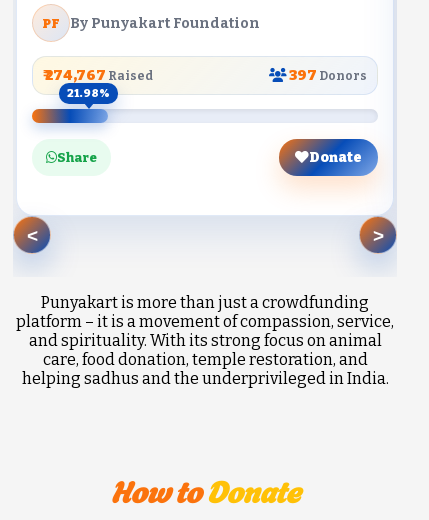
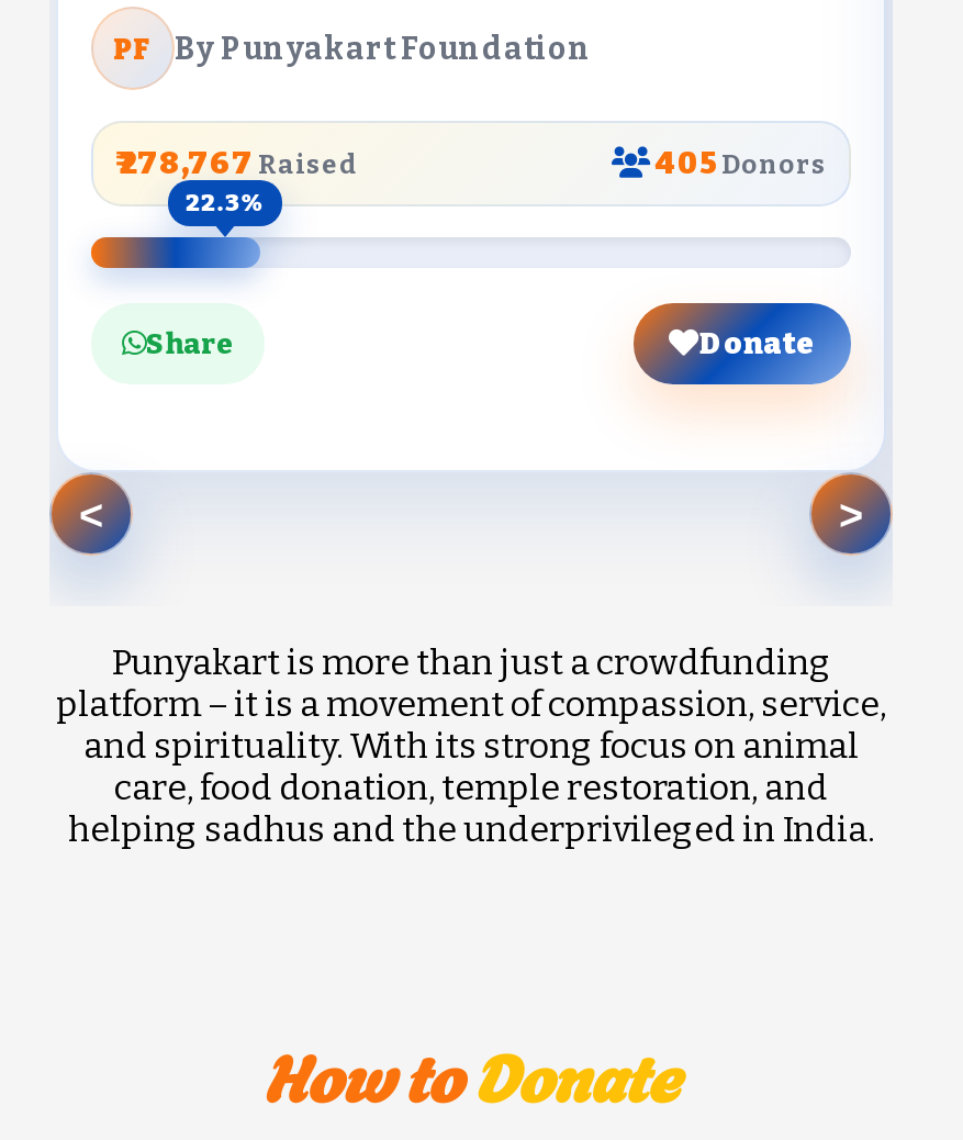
[43,67,153,84] ₹ 274,767 Raised -> [115,145,357,183] ₹ 278,767 Raised
[289,67,367,84] 397 Donors -> [656,145,827,183] 405 Donors
[67,87,110,100] 21.98% -> [186,189,265,218] 22.3%

